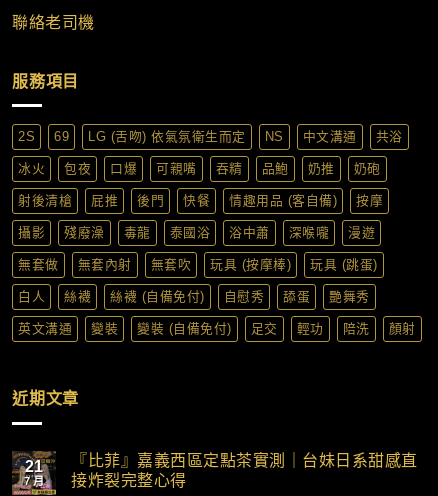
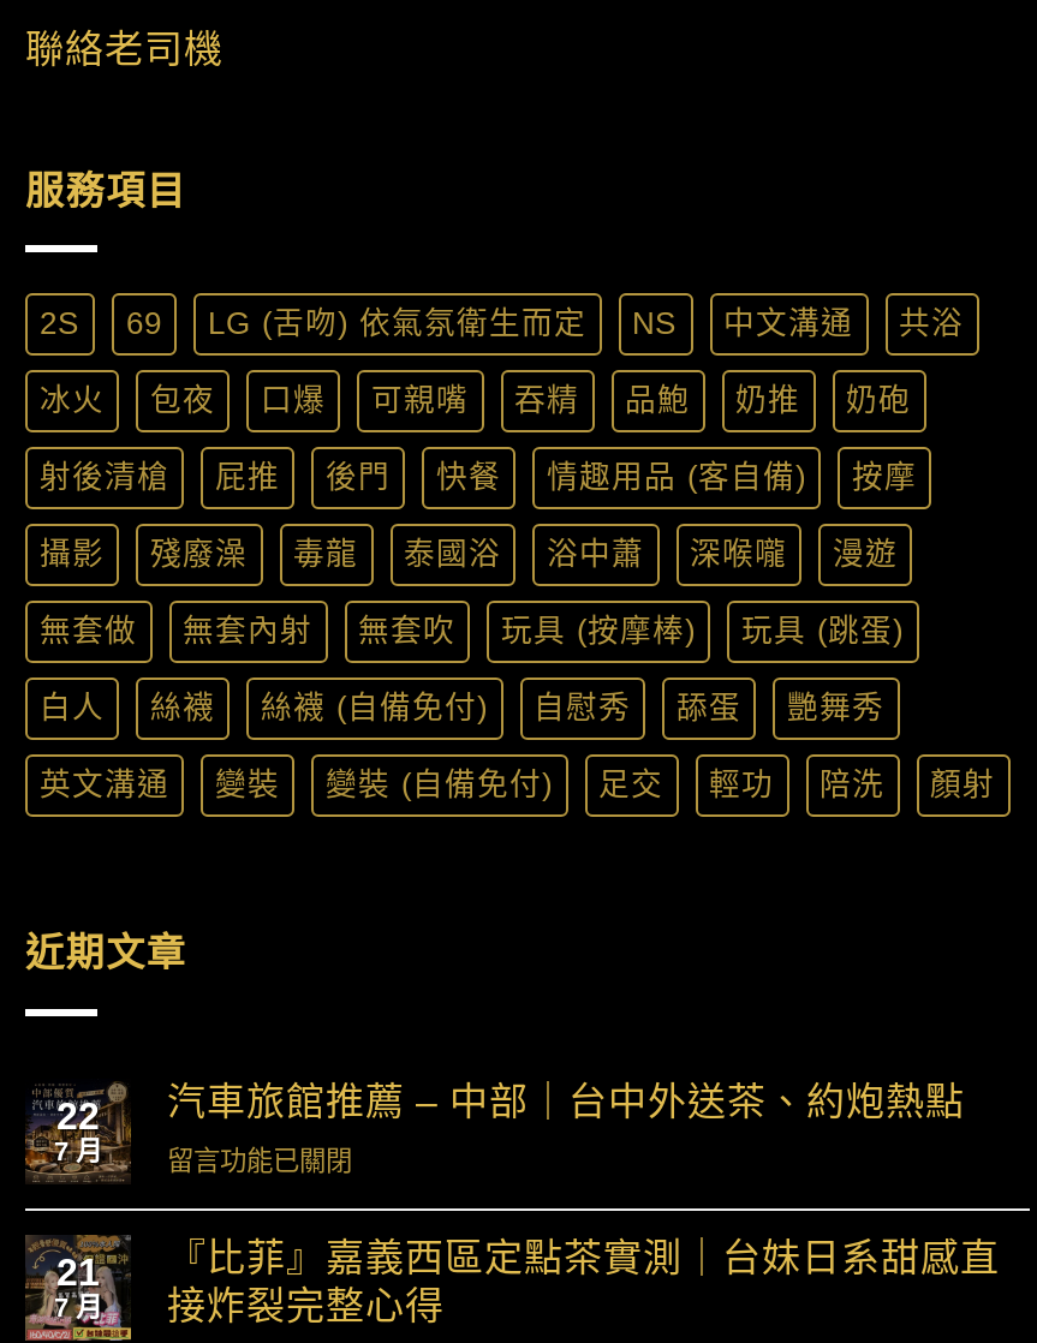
none -> [54,1095,102,1164] 22 | 7 月
none -> [167,1080,965,1174] 汽車旅館推薦 – 中部｜台中外送茶、約炮熱點 | 留言功能已關閉

